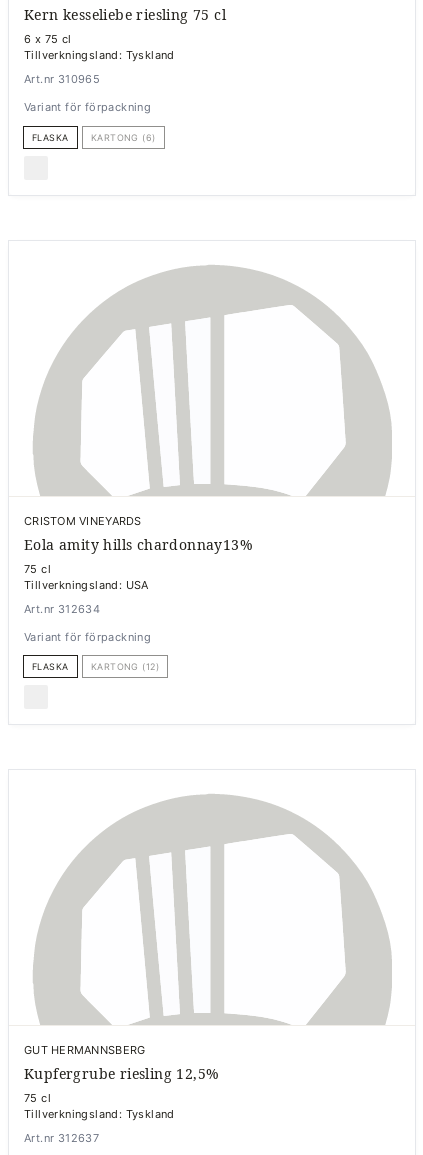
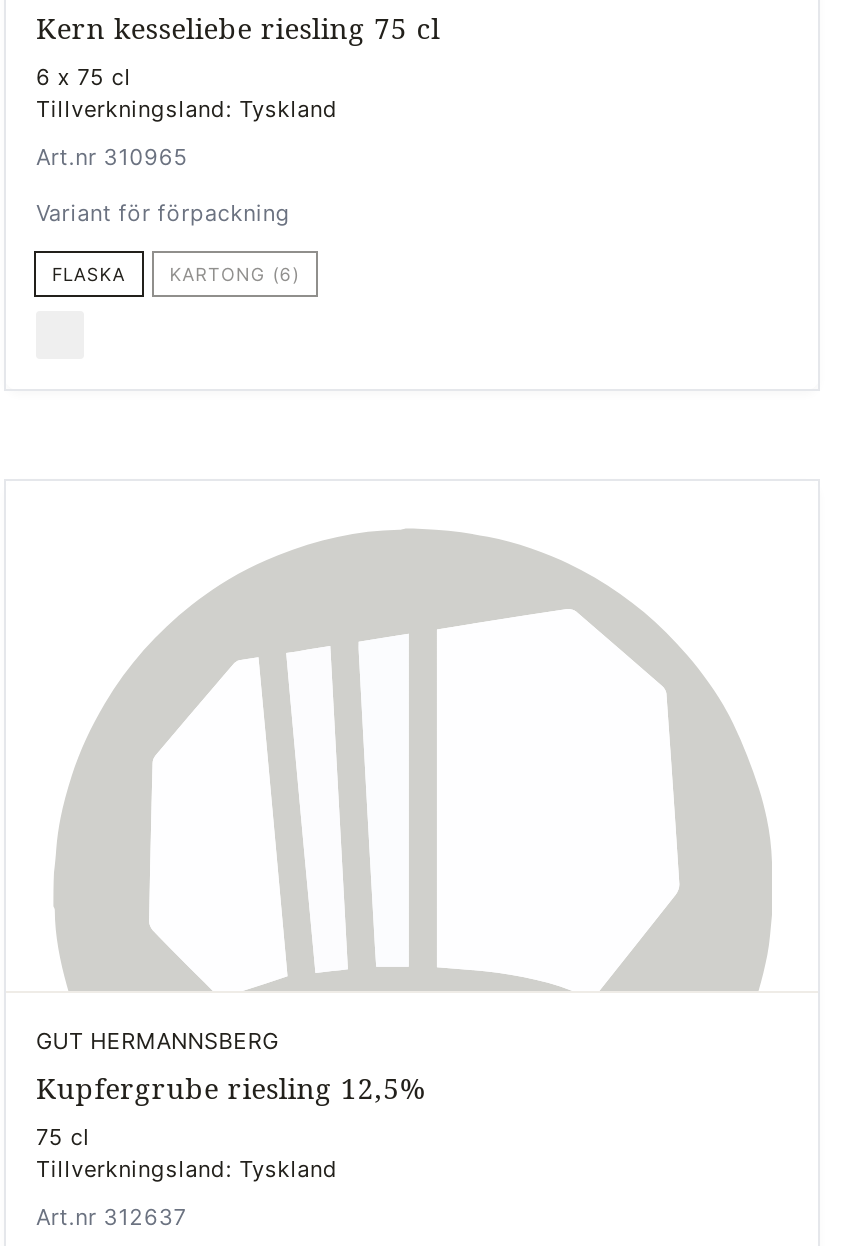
[24,513,253,672] CRISTOM VINEYARDS | Eola amity hills chardonnay13% | 75 cl | Tillverkningsland: USA | Art.nr 312634 | Variant för förpackning | FLASKA | KARTONG (12) -> none

